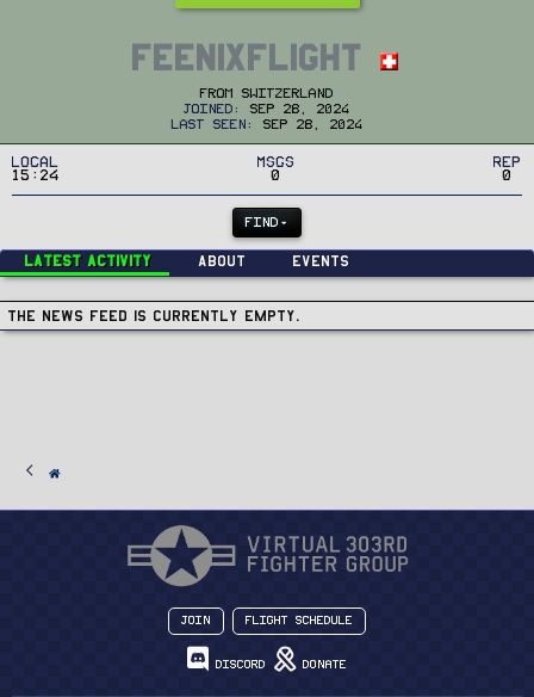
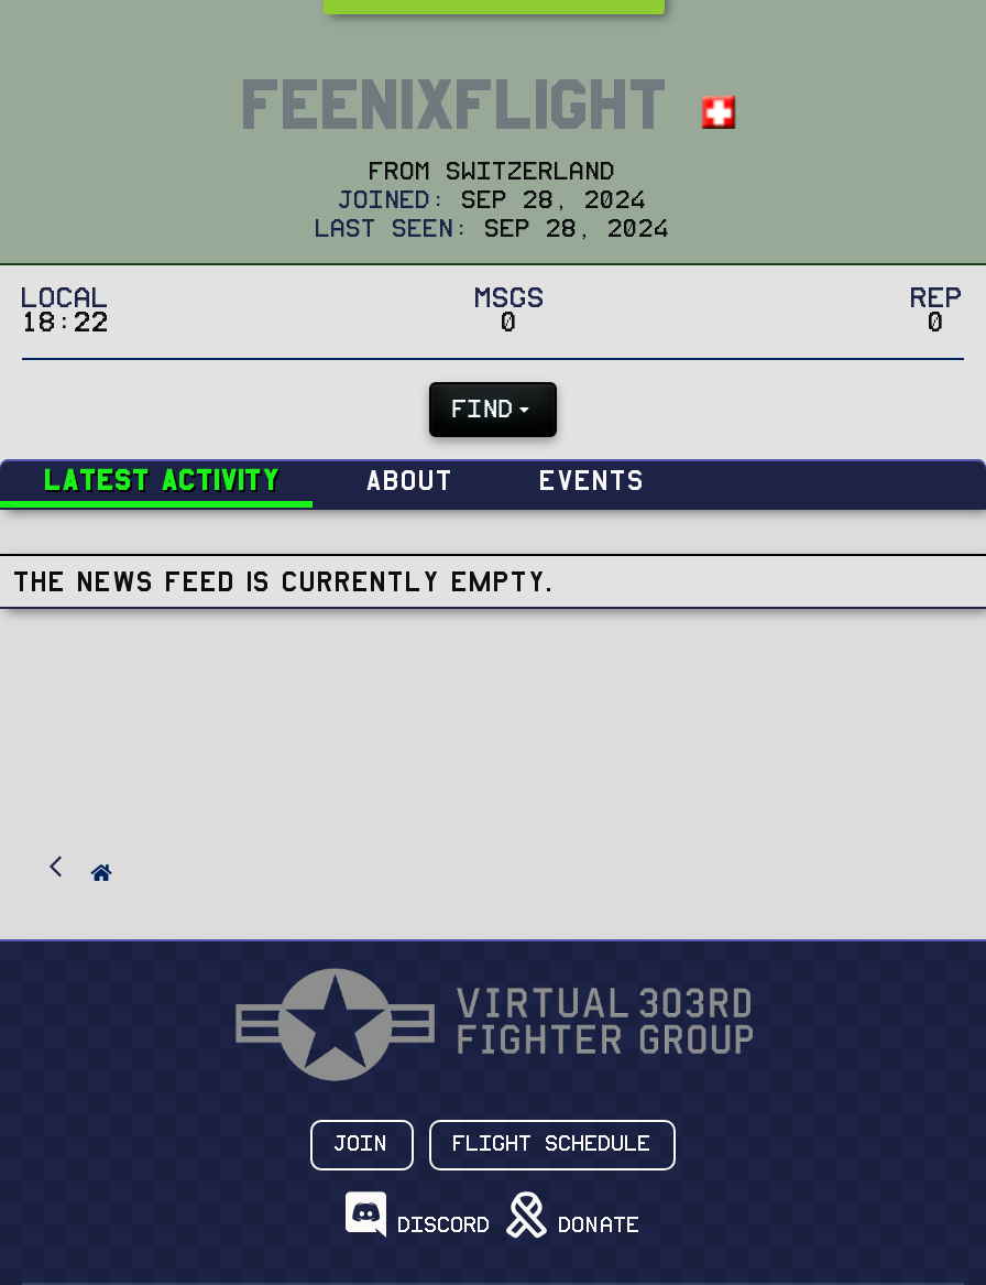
[12,169,60,181] 15:24 -> [22,312,110,334] 18:22

